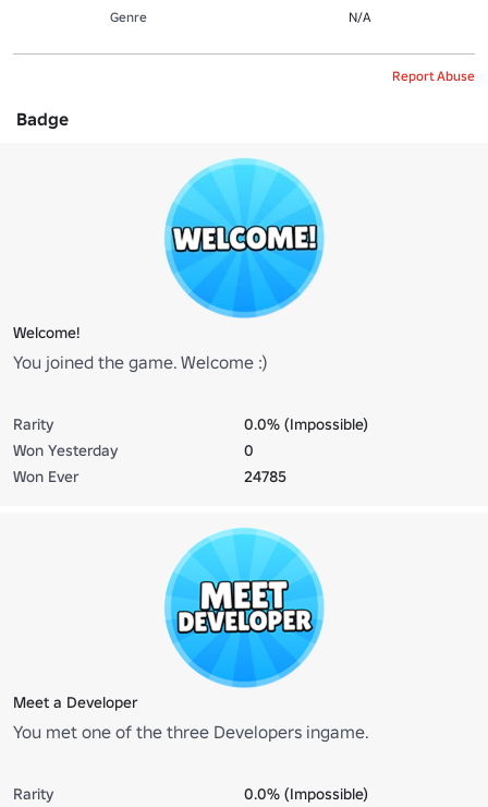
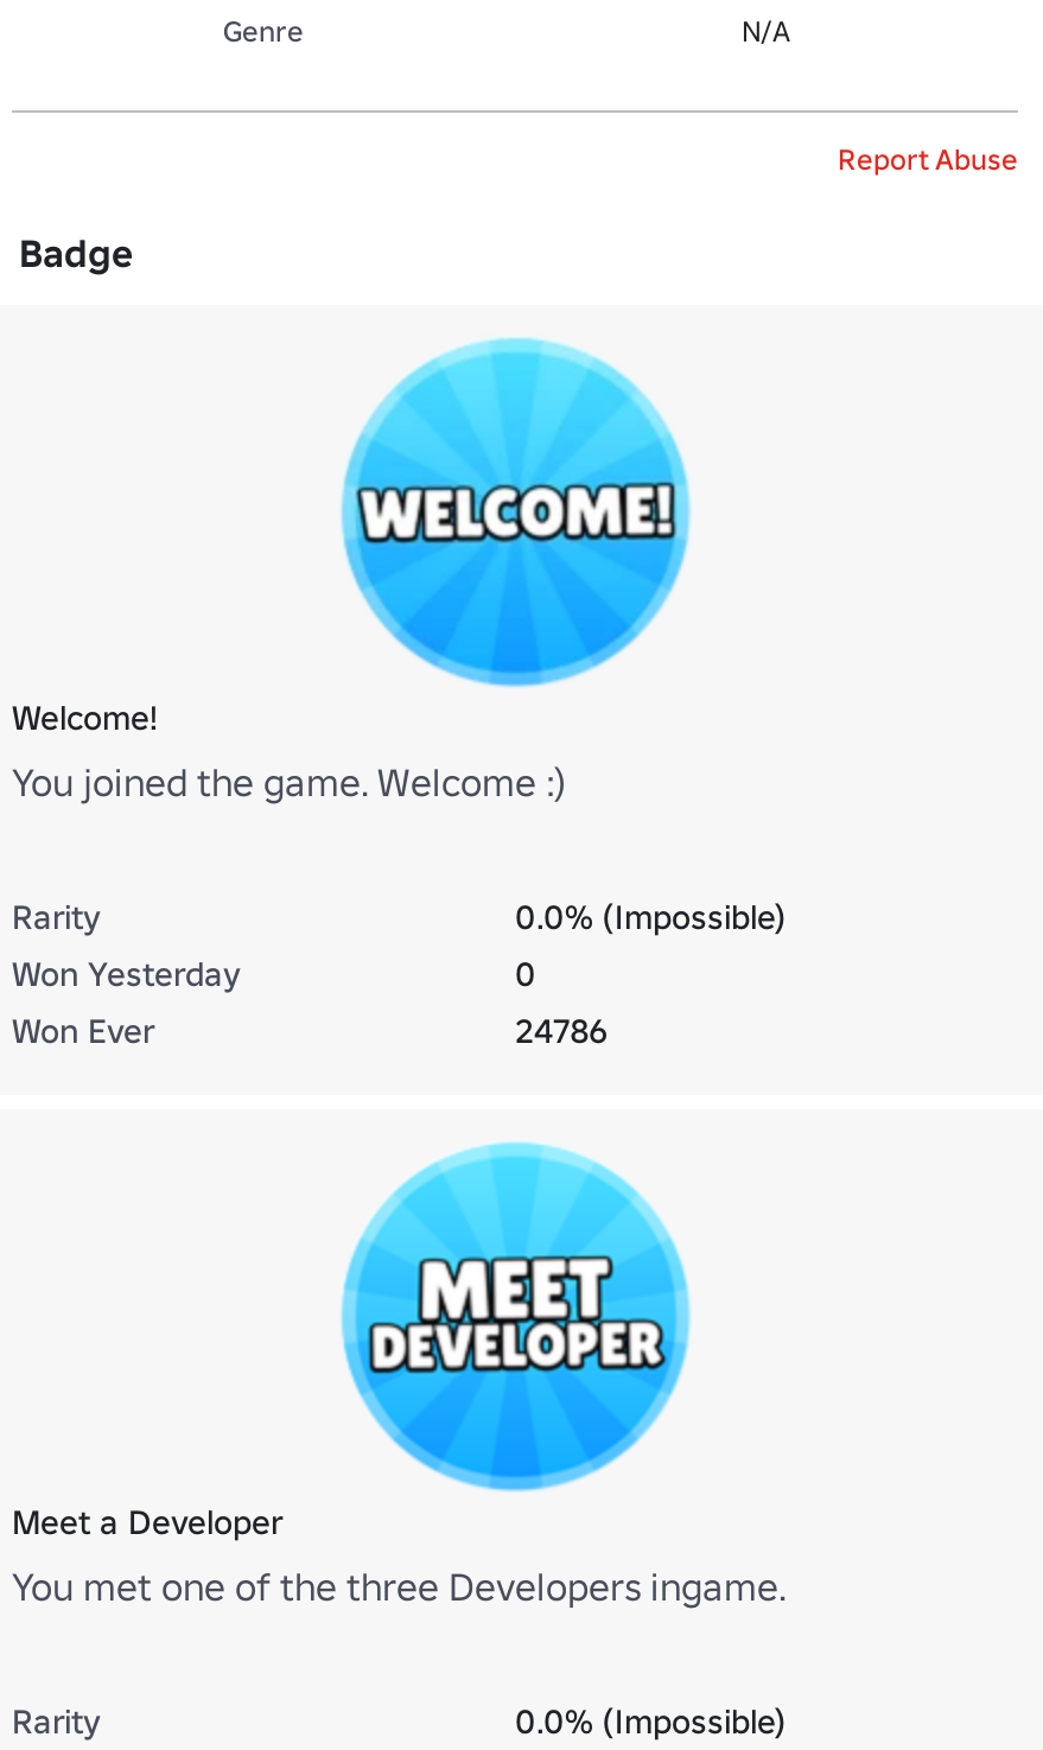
[244,466,286,486] 24785 -> [515,1008,608,1051] 24786

